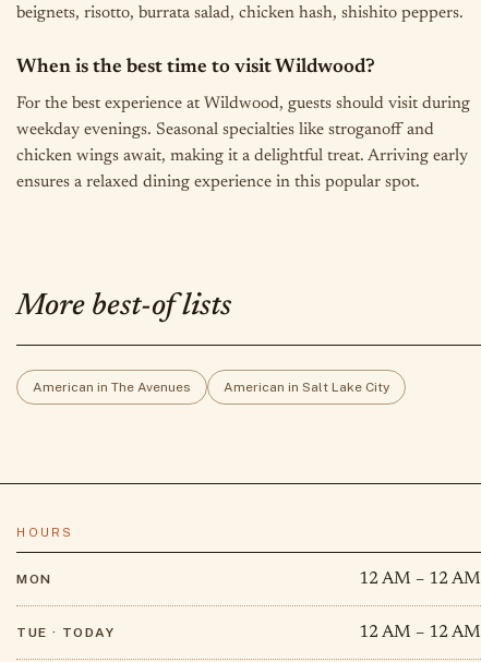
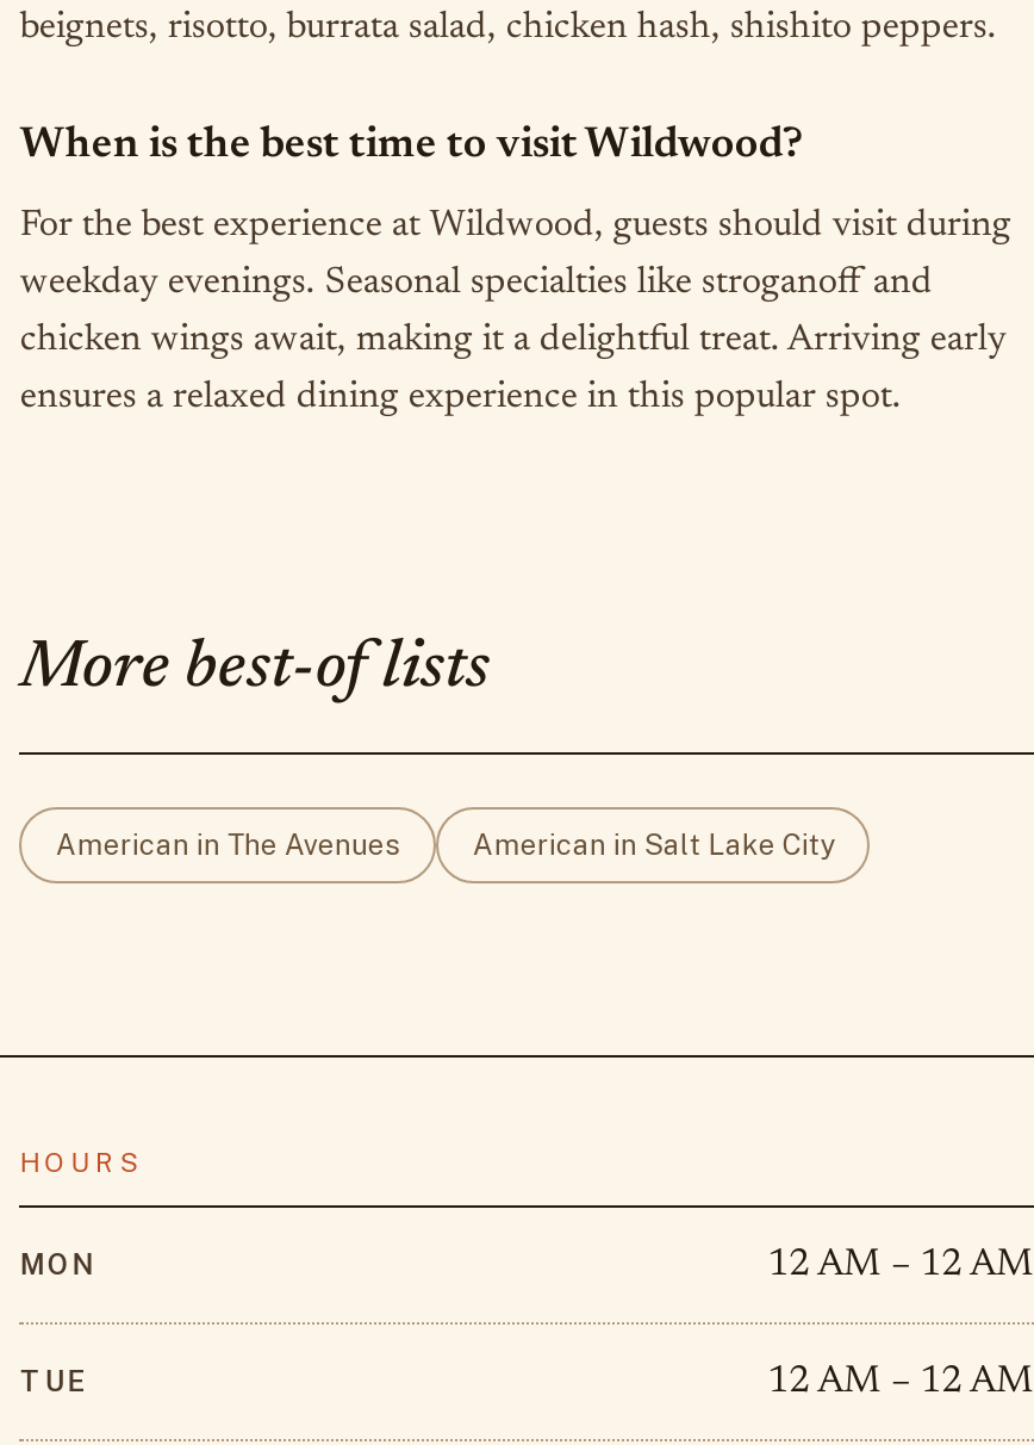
[17,625,115,640] TUE · TODAY -> [20,1365,87,1399] TUE

